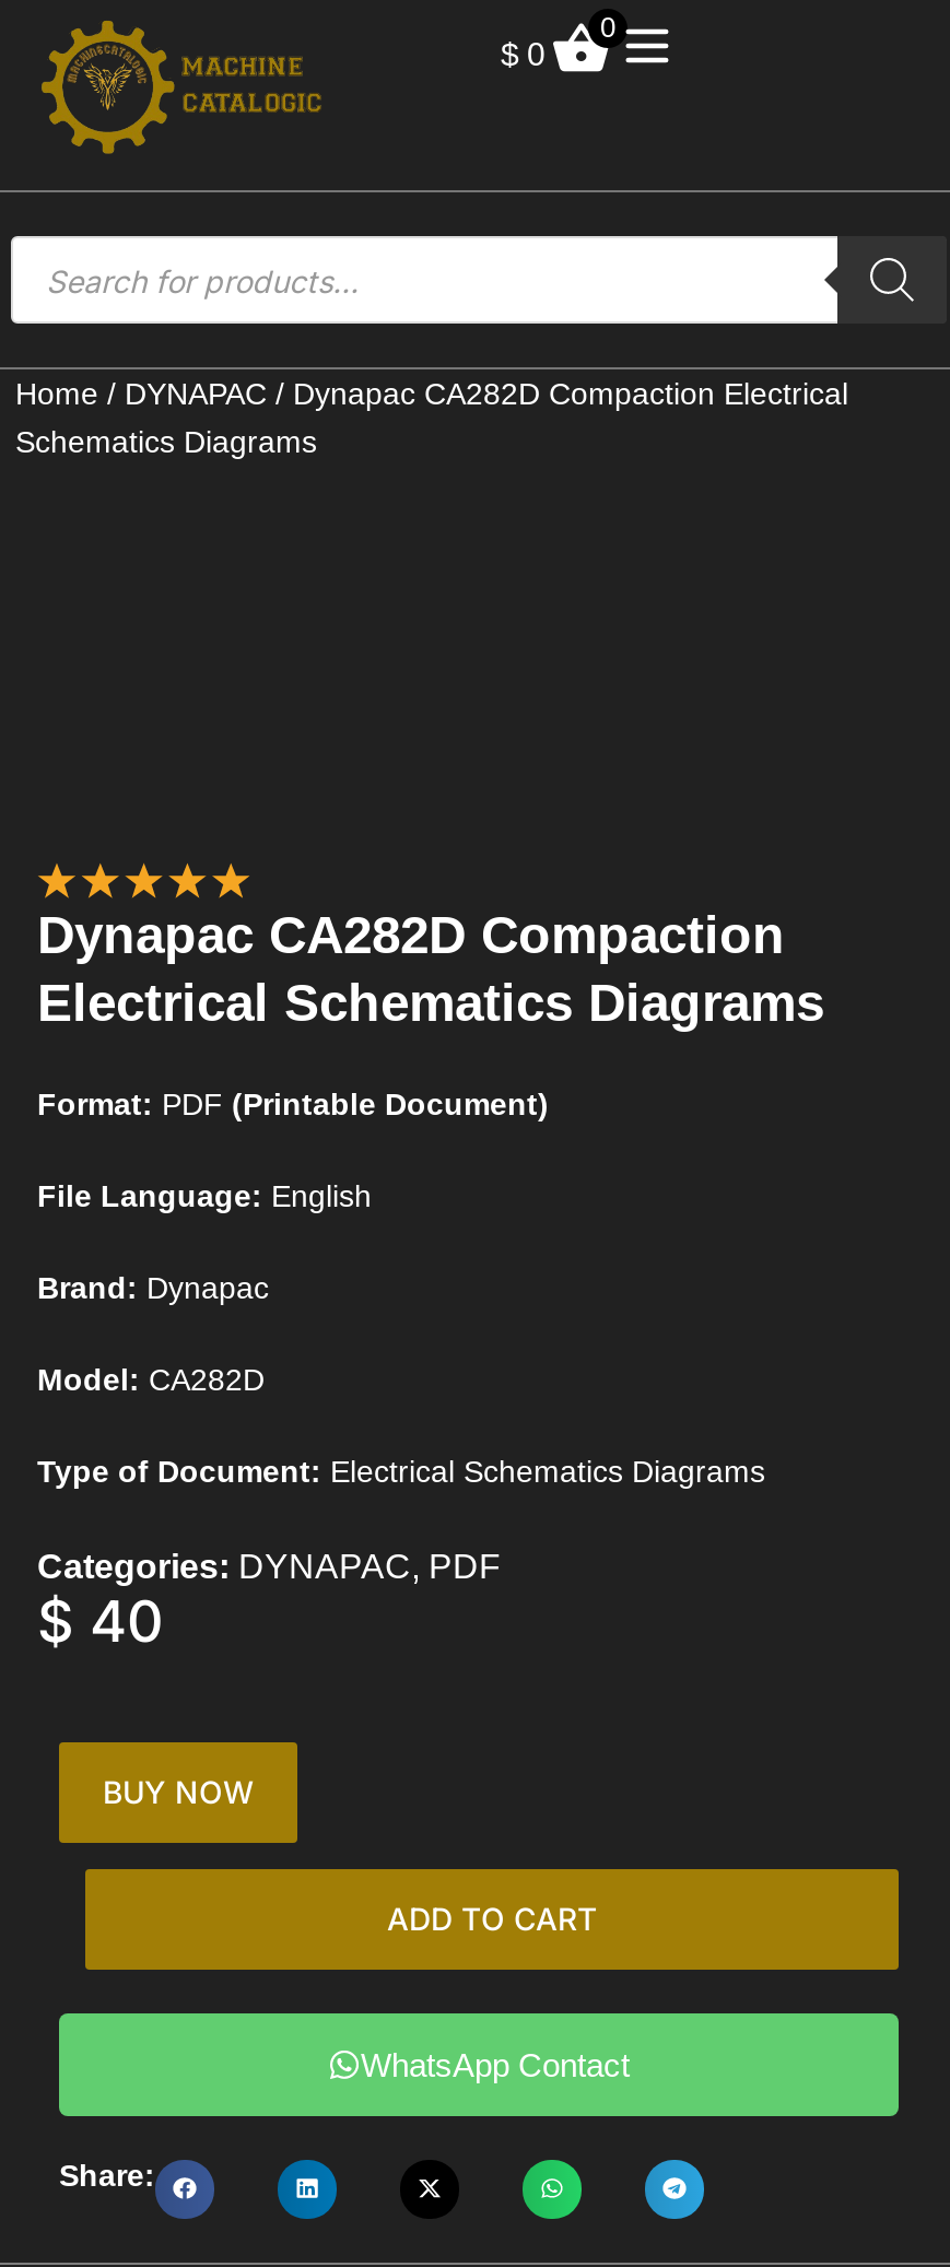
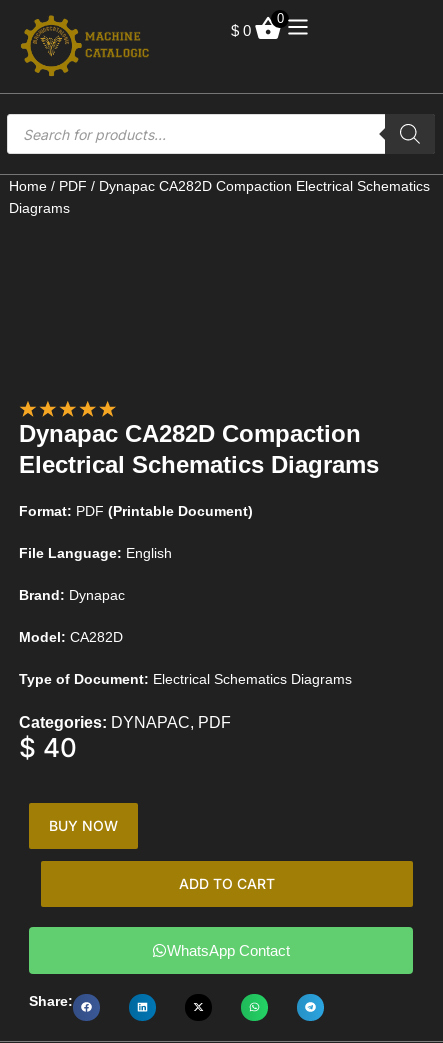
[15,376,848,459] Home / DYNAPAC / Dynapac CA282D Compaction Electrical | Schematics Diagrams -> [9,178,430,216] Home / PDF / Dynapac CA282D Compaction Electrical Schematics | Diagrams

